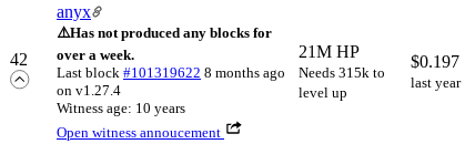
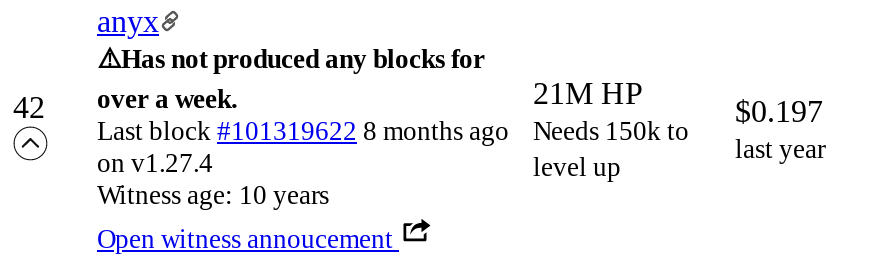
[57,65,385,81] Last block #101319622 8 months ago Needs 315k to -> [97,117,689,147] Last block #101319622 8 months ago Needs 150k to

